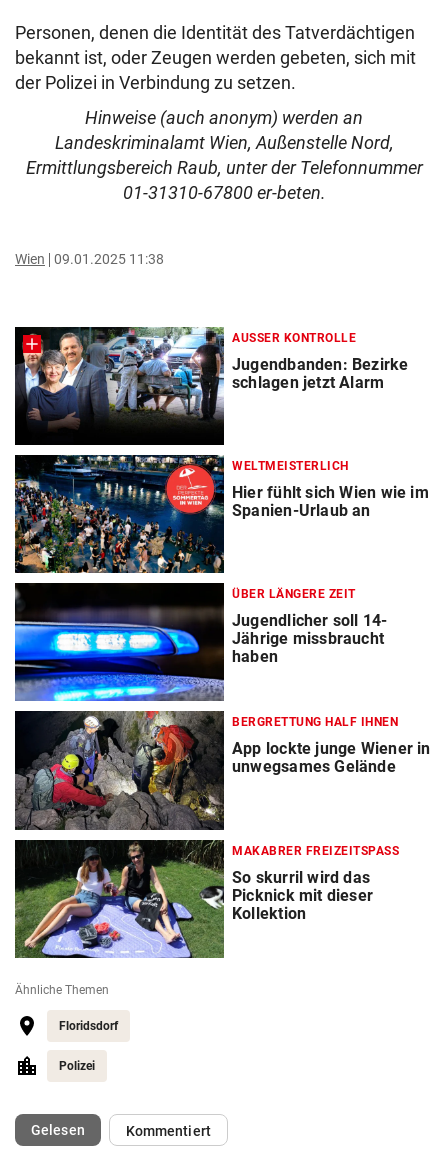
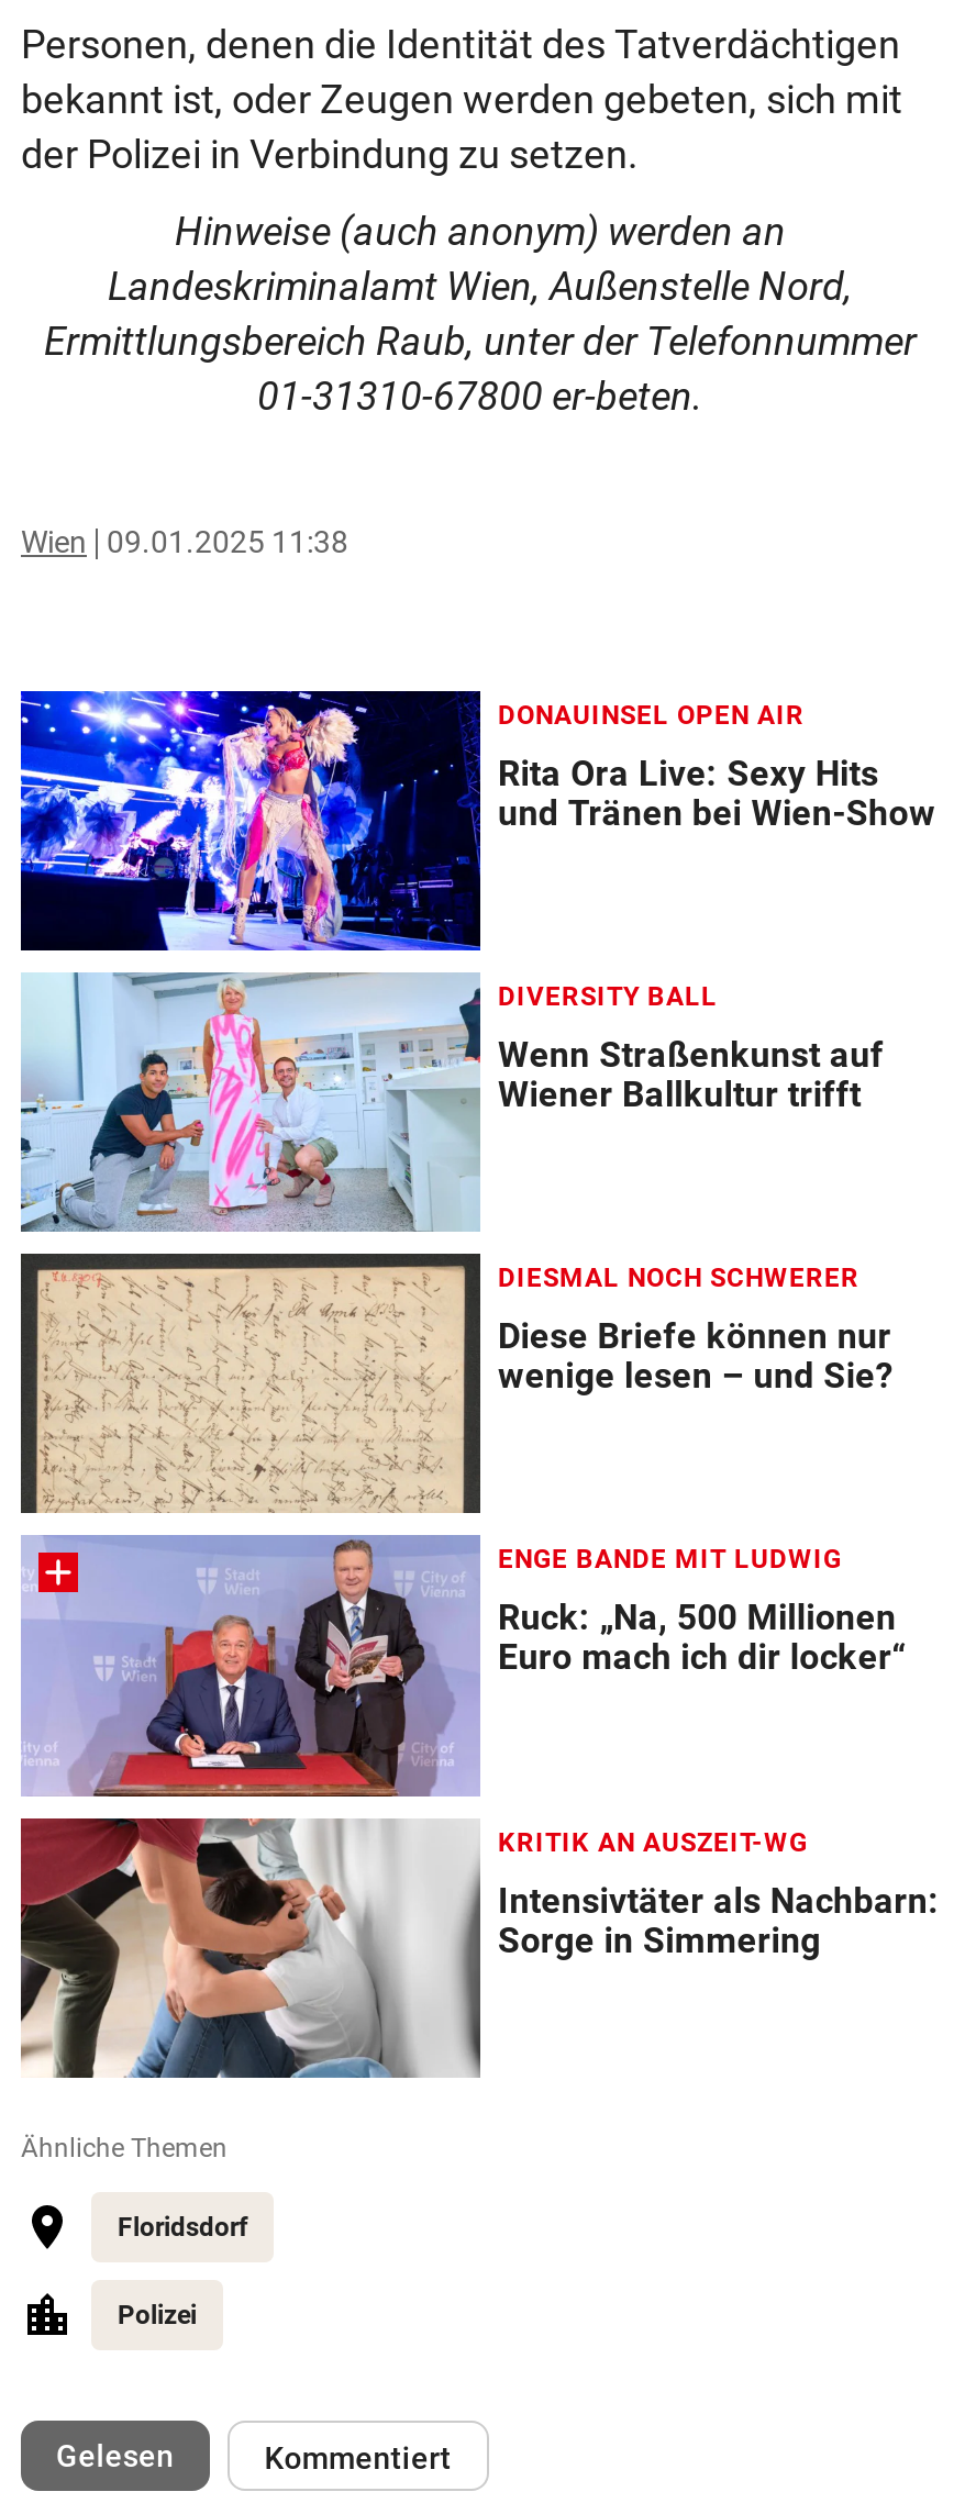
[14,326,348,446] [image] | AUSSER KONTROLLE -> [19,689,805,953] [image] | DONAUINSEL OPEN AIR
[232,355,408,392] Jugendbanden: Bezirke | schlagen jetzt Alarm -> [498,753,936,834] Rita Ora Live: Sexy Hits | und Tränen bei Wien-Show
[14,454,348,574] [image] | WELTMEISTERLICH -> [19,970,718,1234] [image] | DIVERSITY BALL
[232,483,429,520] Hier fühlt sich Wien wie im | Spanien-Urlaub an -> [498,1034,884,1116] Wenn Straßenkunst auf | Wiener Ballkultur trifft
[14,584,355,702] [image] | ÜBER LÄNGERE ZEIT -> [19,1254,859,1515] [image] | DIESMAL NOCH SCHWERER
[232,611,387,666] Jugendlicher soll 14- | Jährige missbraucht | haben -> [498,1316,894,1397] Diese Briefe können nur | wenige lesen – und Sie?
[14,710,398,831] [image] | BERGRETTUNG HALF IHNEN -> [21,1535,842,1796] [image] | ENGE BANDE MIT LUDWIG
[232,739,431,776] App lockte junge Wiener in | unwegsames Gelände -> [498,1597,908,1679] Ruck: „Na, 500 Millionen | Euro mach ich dir locker“
[14,839,391,959] [image] | MAKABRER FREIZEITSPASS -> [19,1816,808,2080] [image] | KRITIK AN AUSZEIT-WG
[232,867,373,922] So skurril wird das | Picknick mit dieser | Kollektion -> [498,1879,939,1960] Intensivtäter als Nachbarn: | Sorge in Simmering

